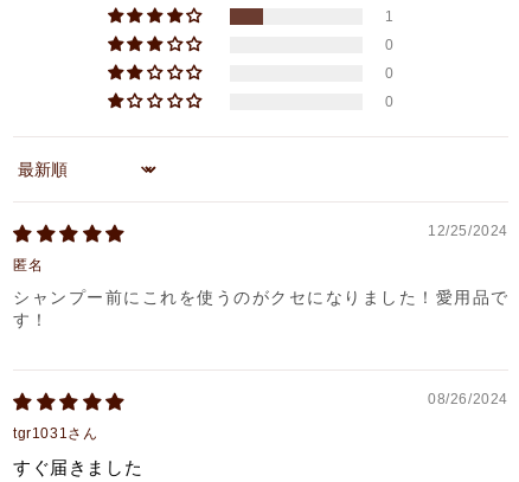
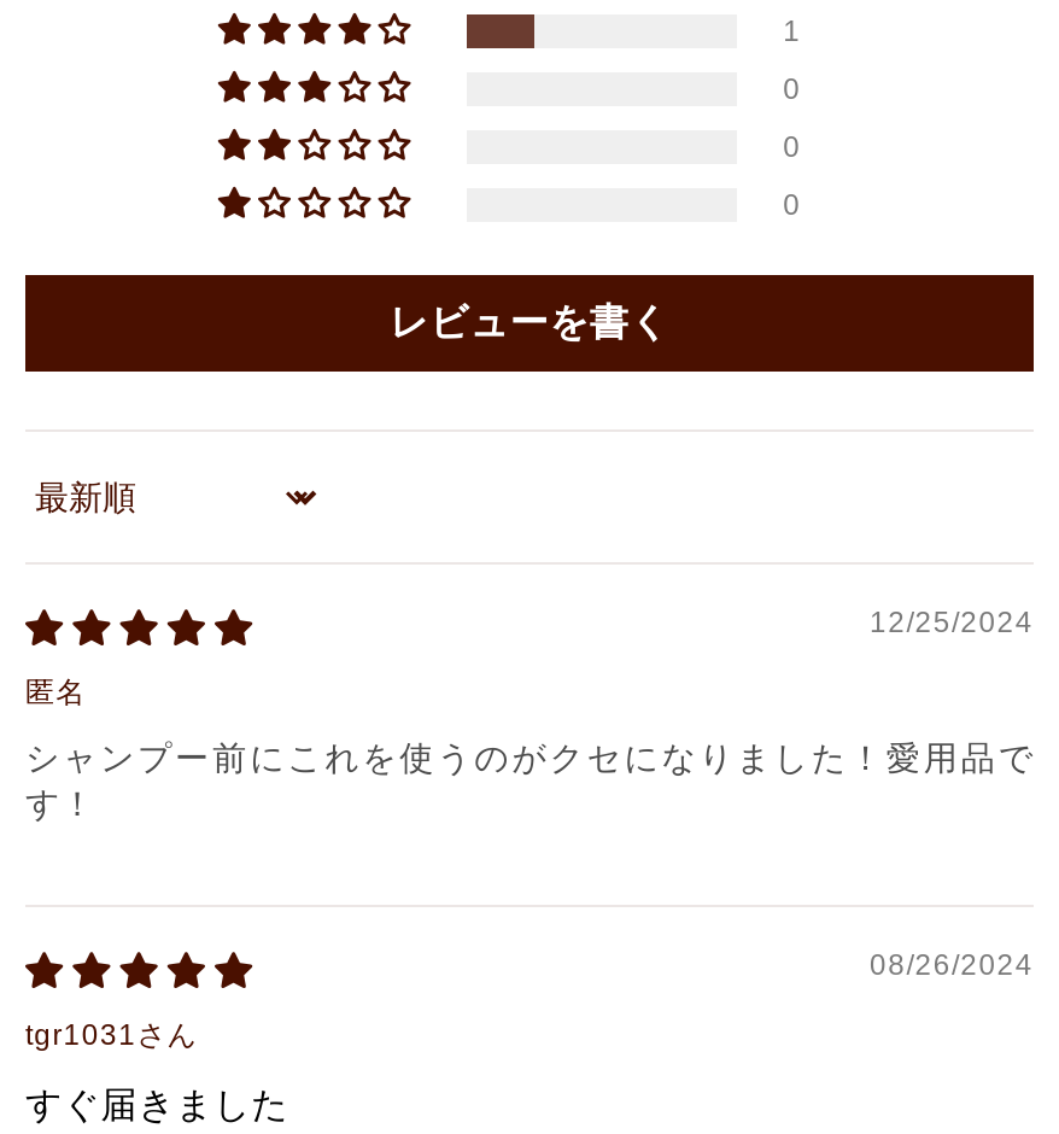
none -> [389,302,670,343] レビューを書く

